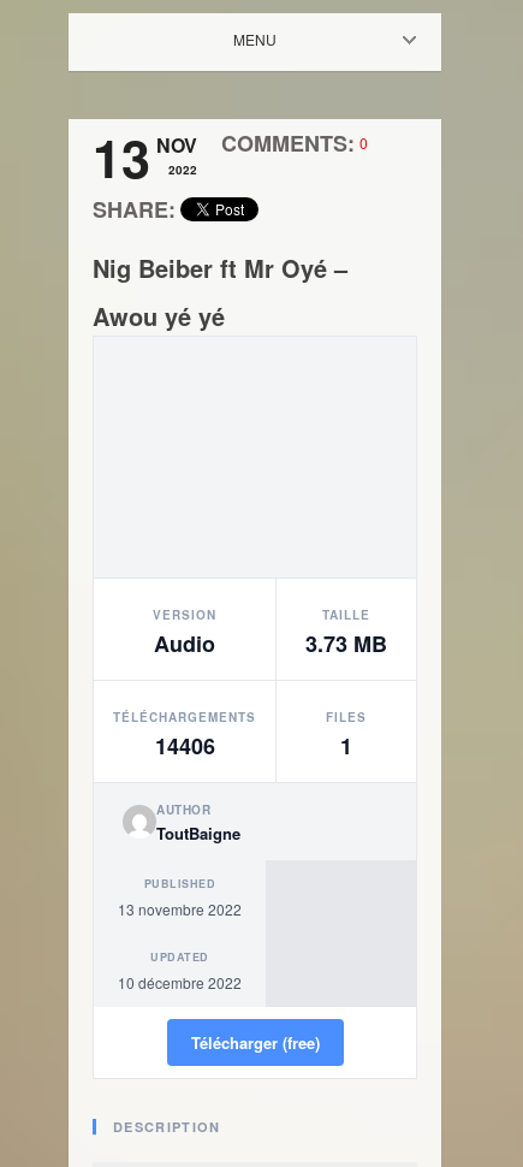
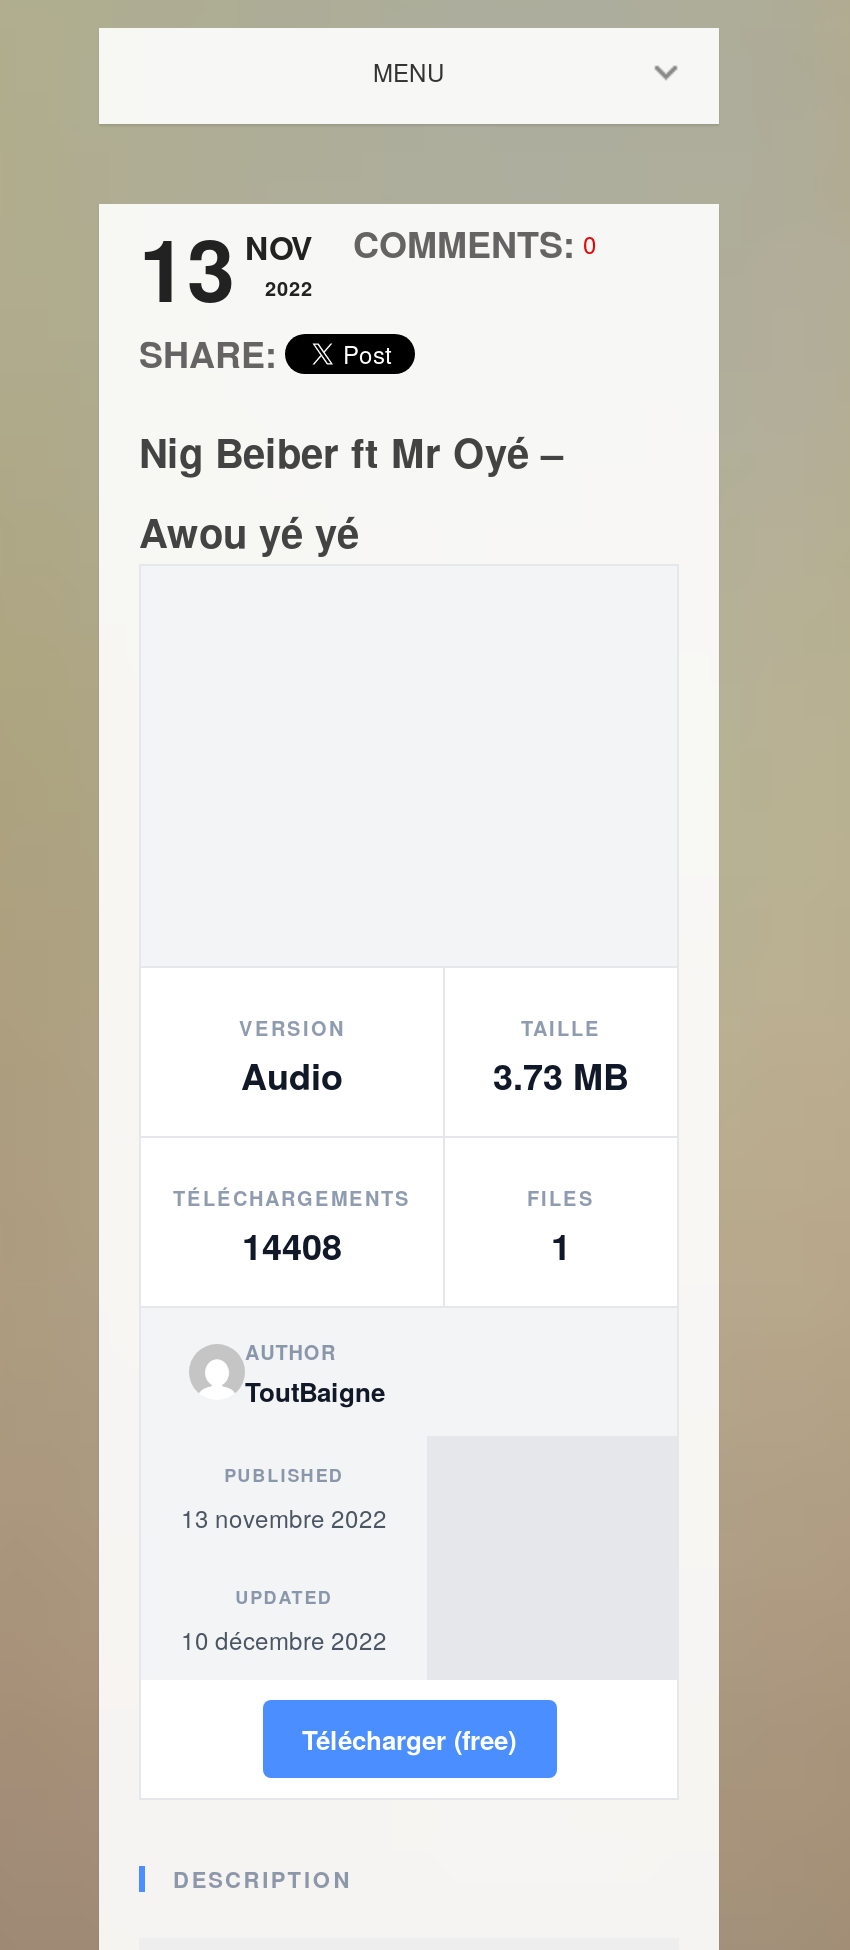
[154,730,215,762] 14406 -> [242,1220,342,1272] 14408

